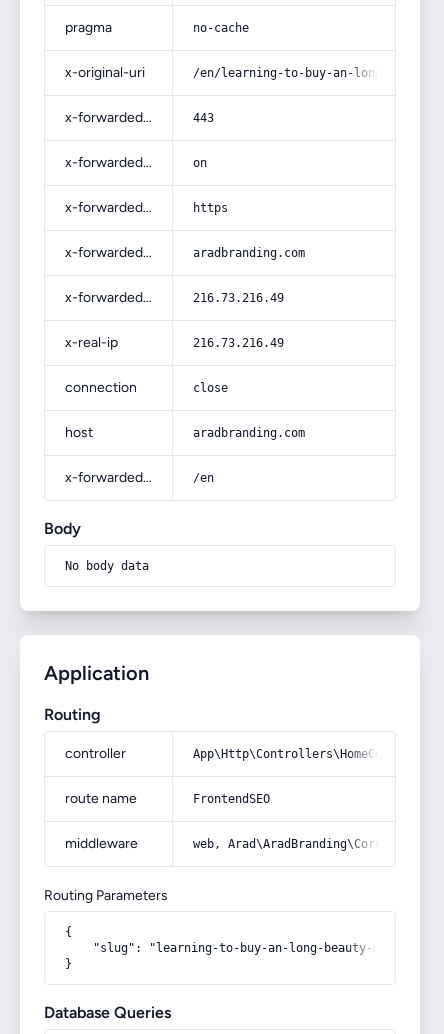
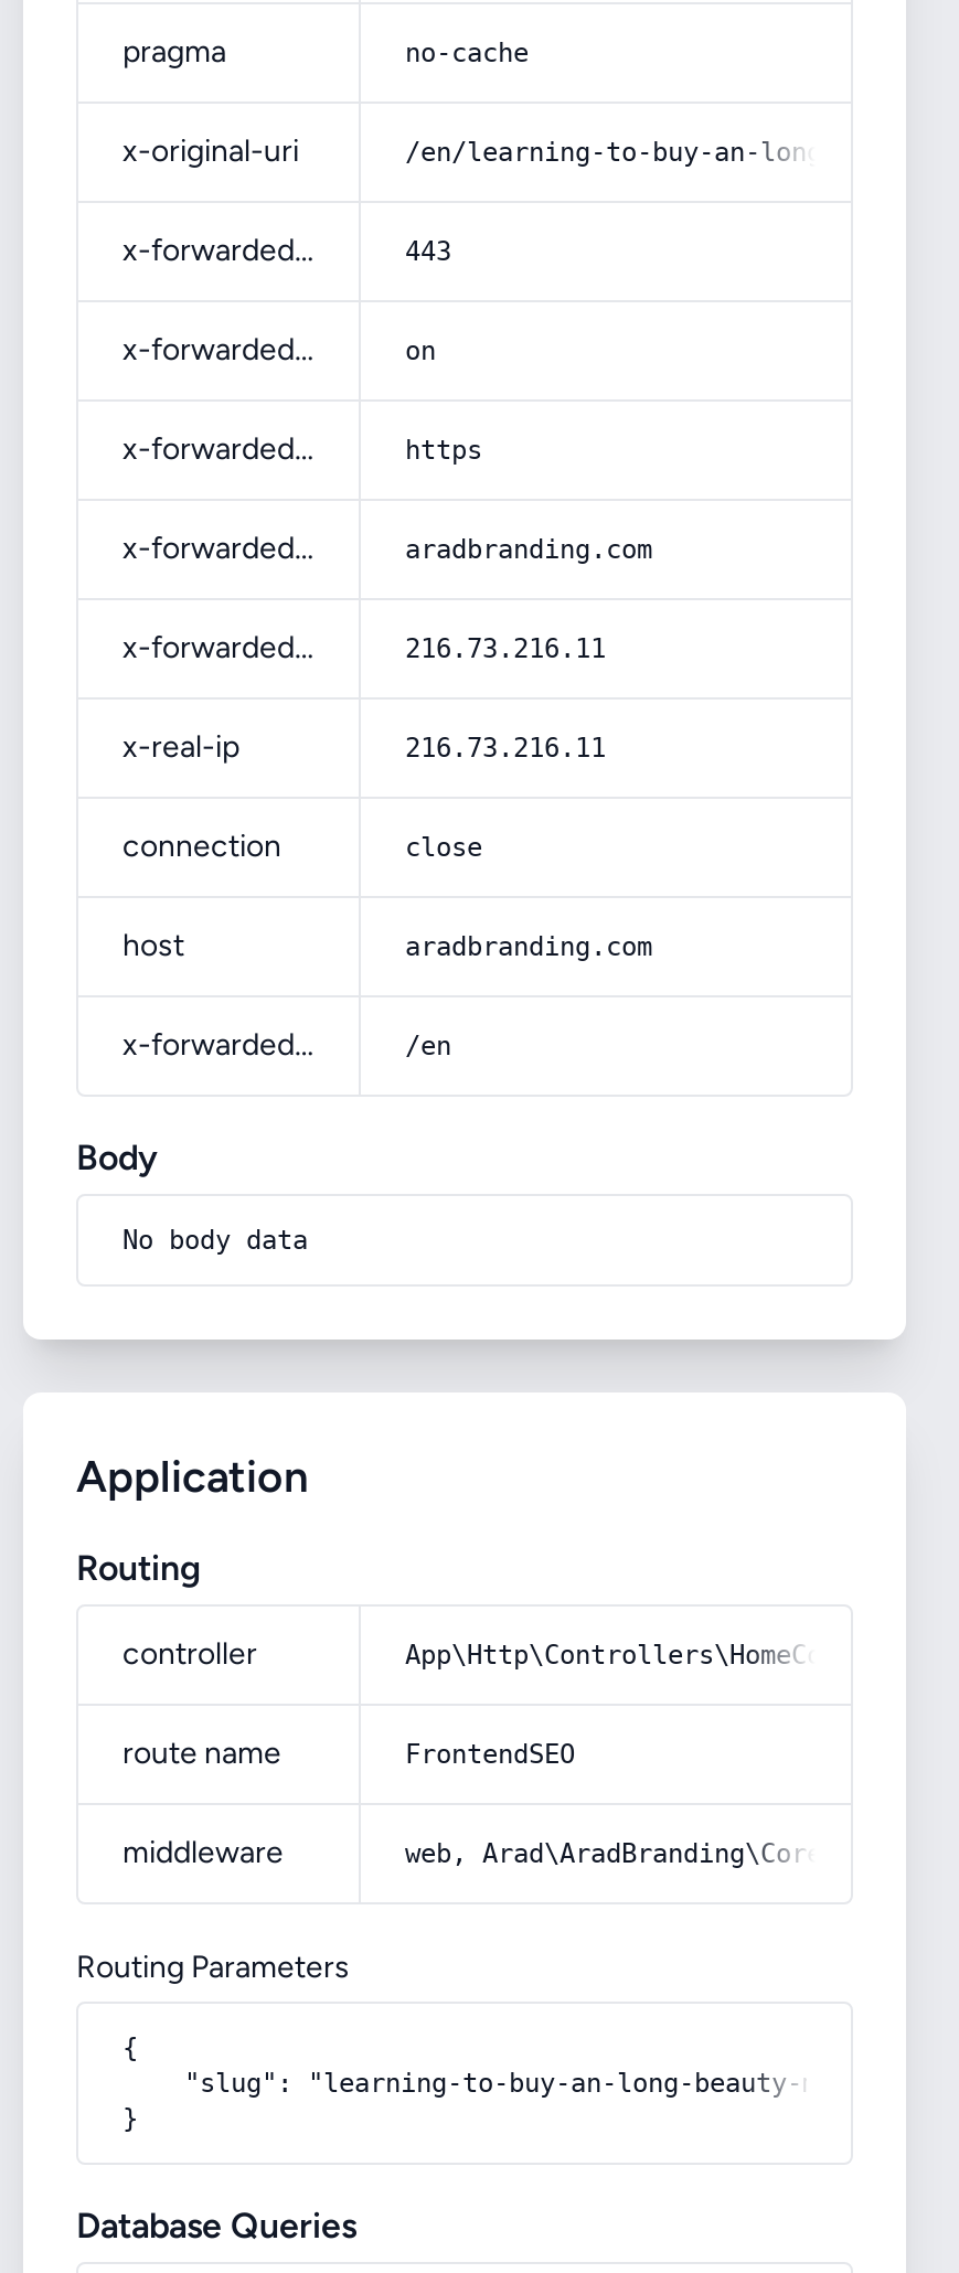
[193,291,284,305] 216.73.216.49 -> [405,633,606,664] 216.73.216.11
[193,336,284,350] 216.73.216.49 -> [405,733,606,764] 216.73.216.11

